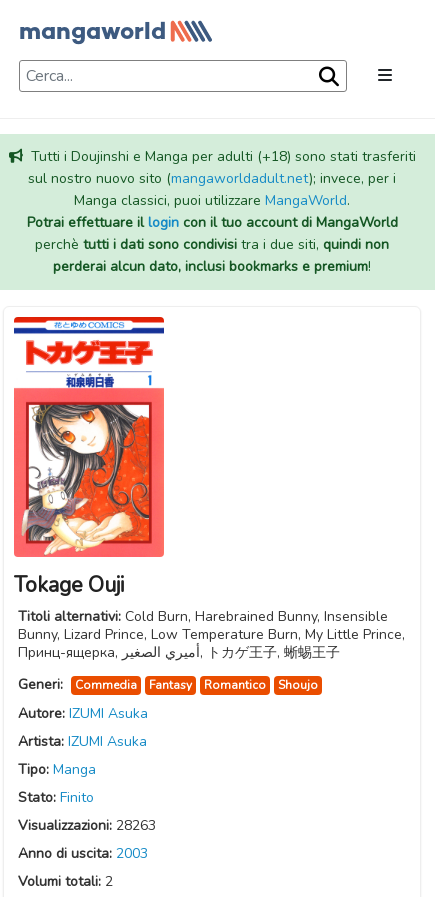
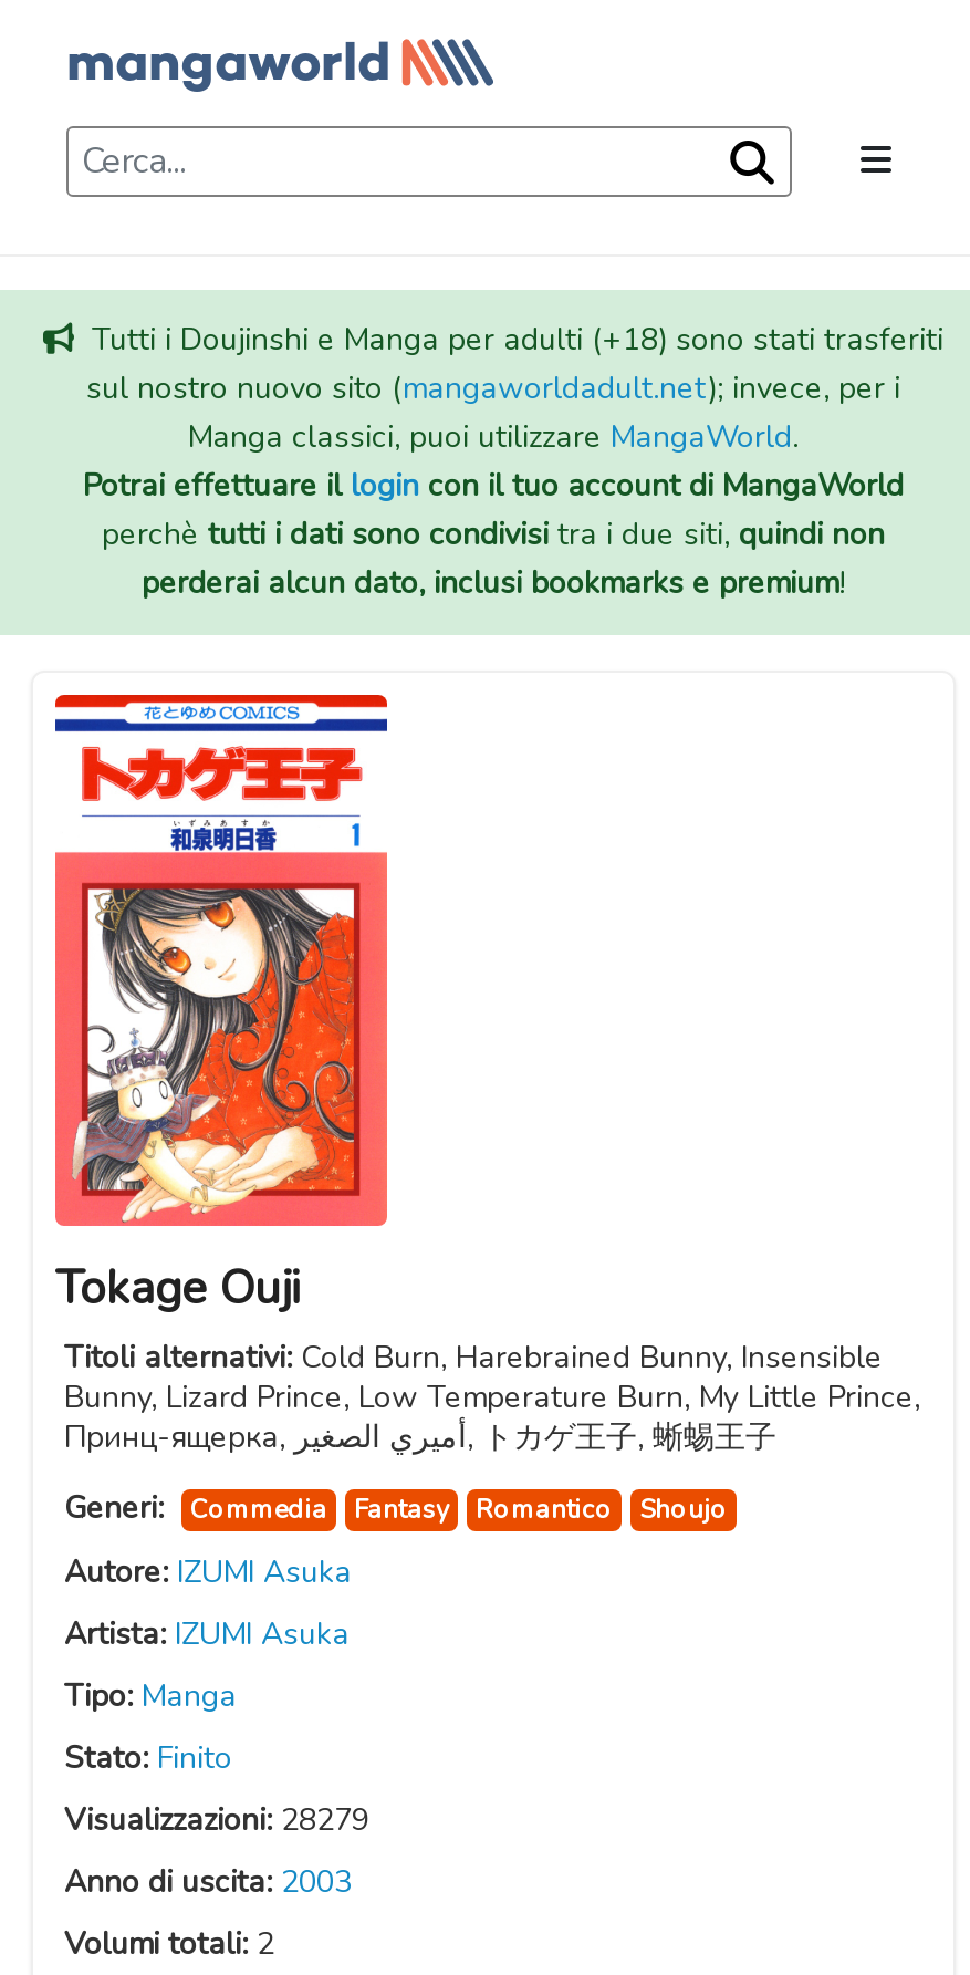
[18,816,156,835] Visualizzazioni: 28263 -> [64,1799,369,1841] Visualizzazioni: 28279

